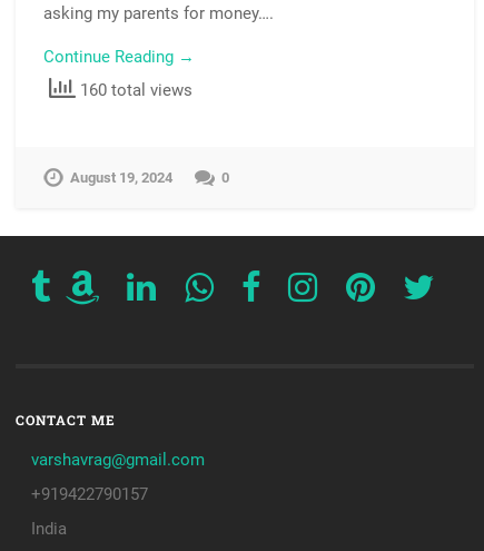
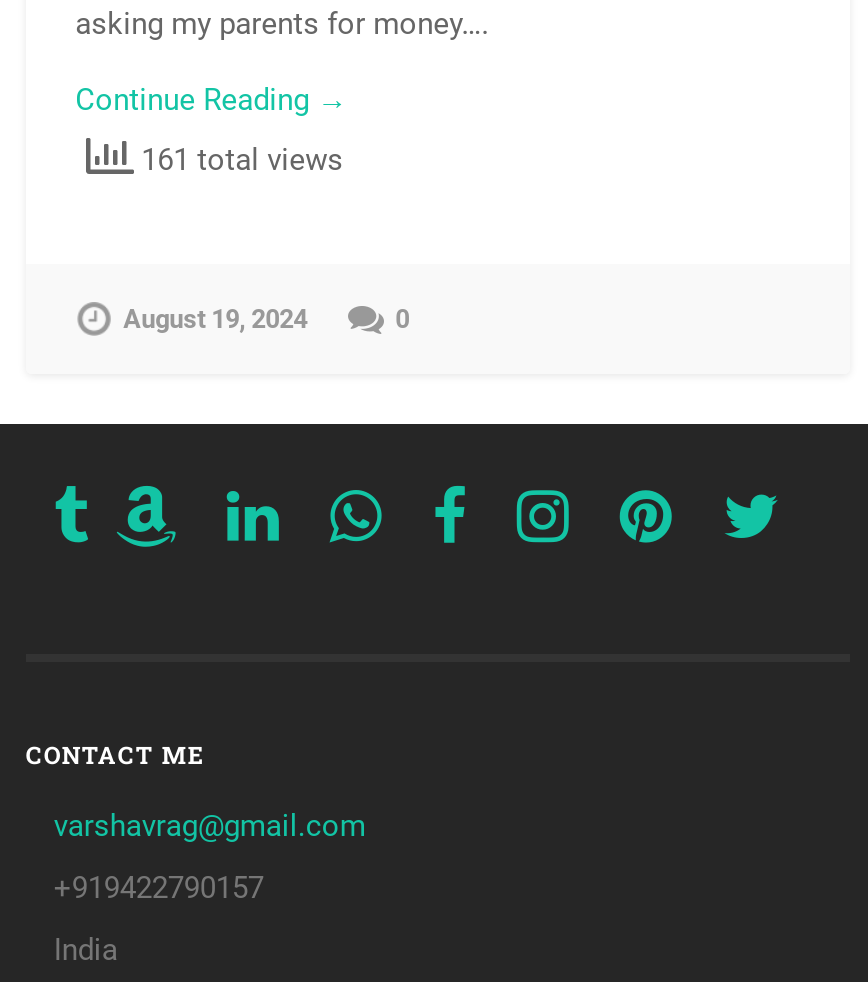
[75,80,192,100] 160 total views -> [133,143,343,179] 161 total views

